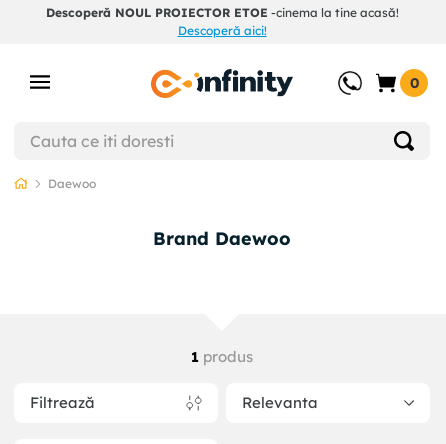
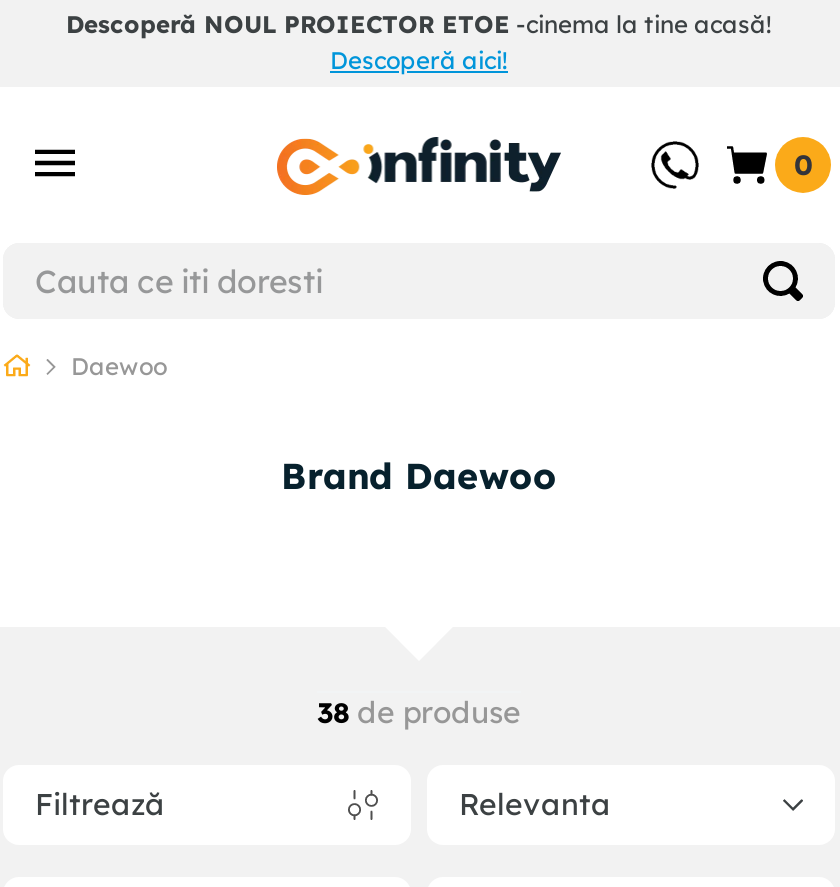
[191,347,253,366] 1 produs -> [317,694,521,732] 38 de produse

